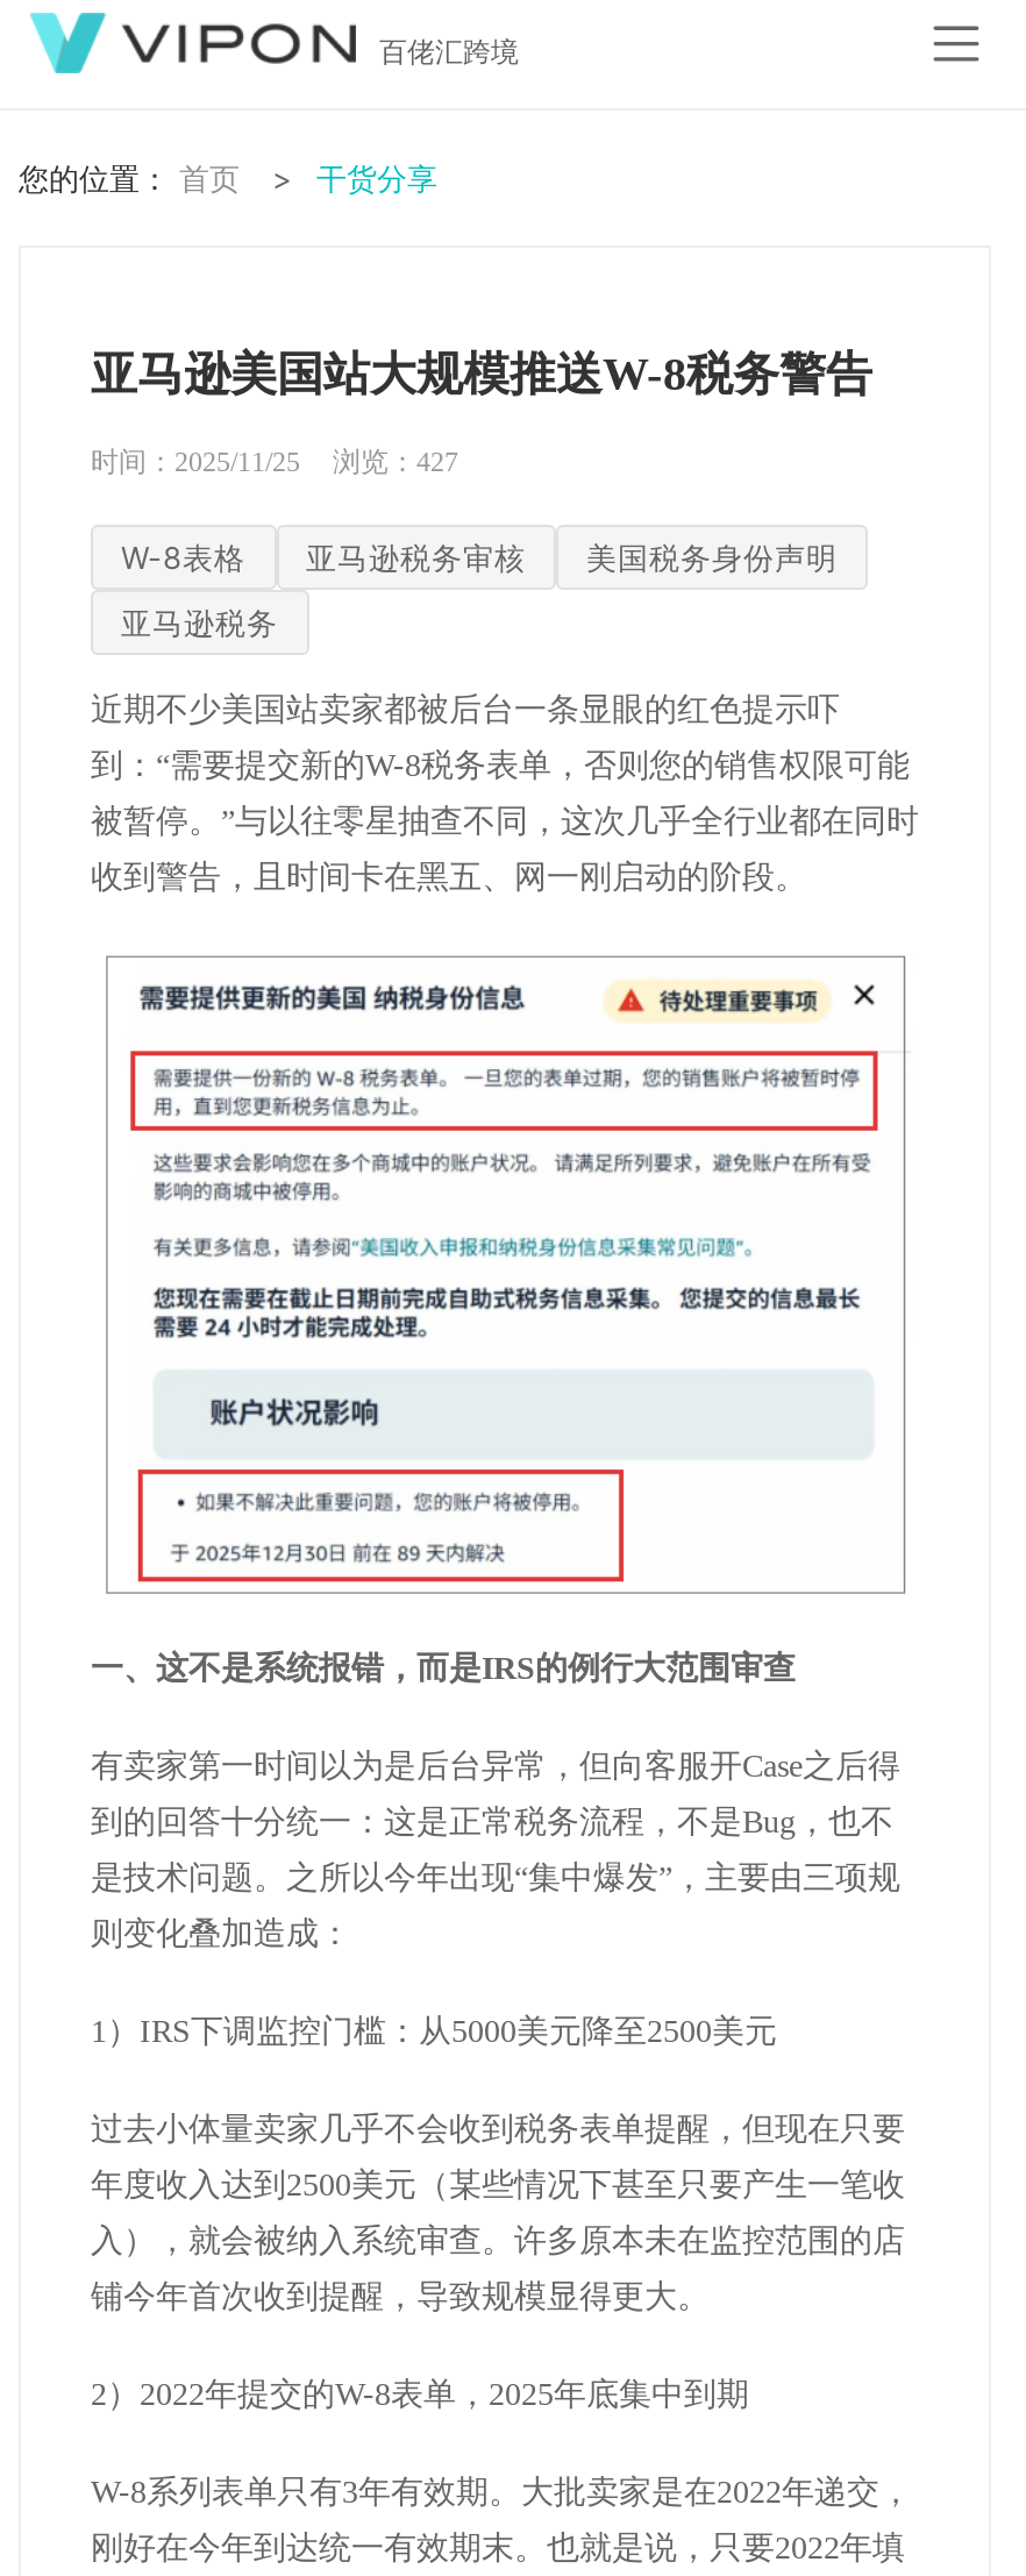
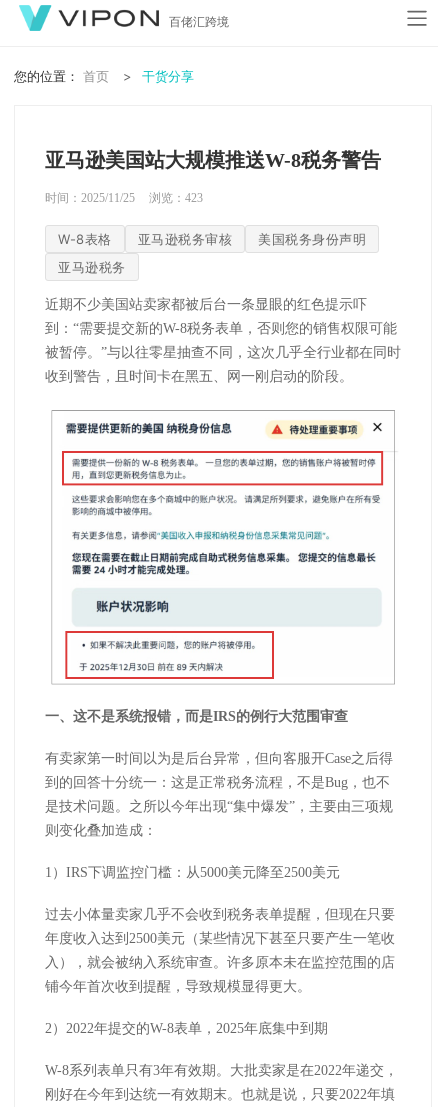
[91,446,458,478] 时间：2025/11/25 浏览：427 -> [45,191,203,205] 时间：2025/11/25 浏览：423

